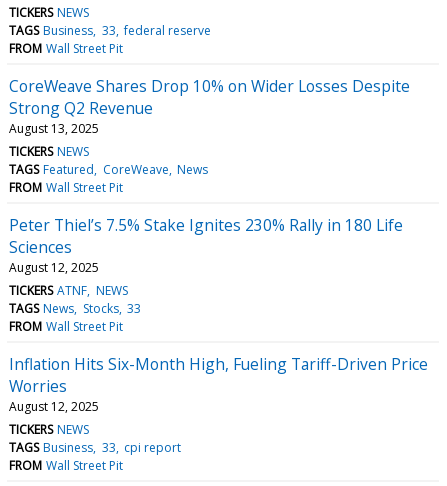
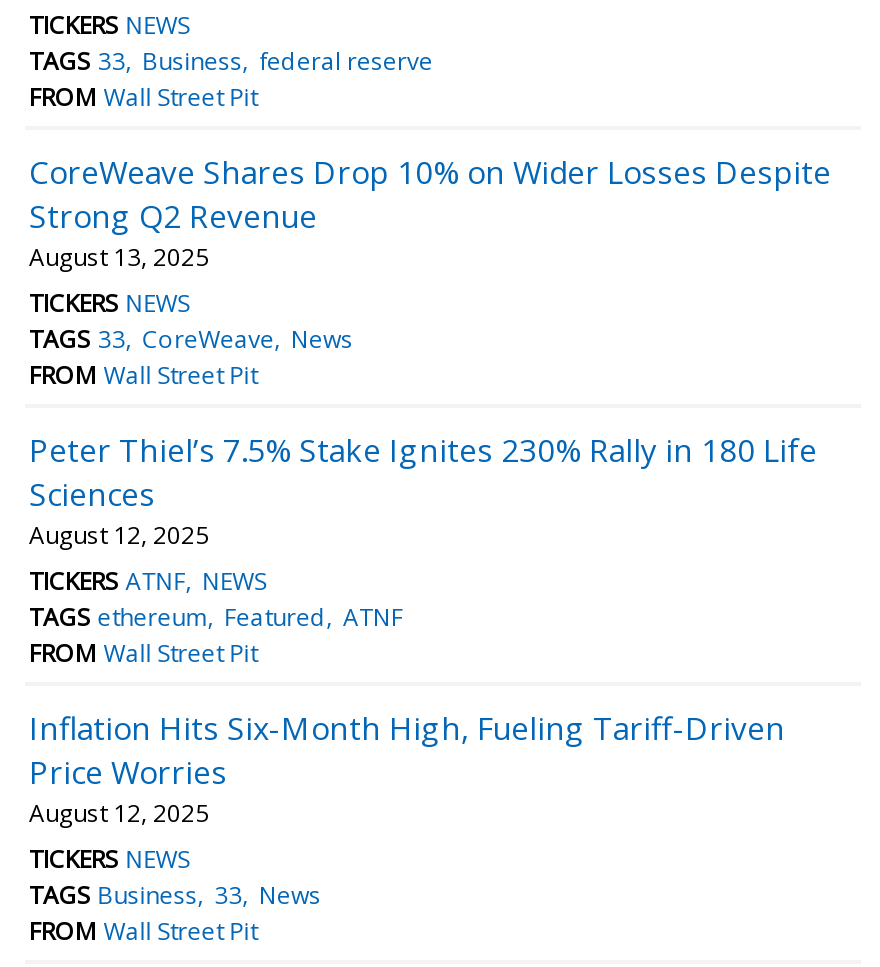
[9,22,211,39] TAGS Business 33 federal reserve -> [29,44,433,78] TAGS 33 Business federal reserve
[9,161,208,178] TAGS Featured CoreWeave News -> [29,322,353,356] TAGS 33 CoreWeave News
[9,300,141,317] TAGS News Stocks 33 -> [29,600,403,634] TAGS ethereum Featured ATNF
[9,439,181,456] TAGS Business 33 cpi report -> [29,878,321,912] TAGS Business 33 News

